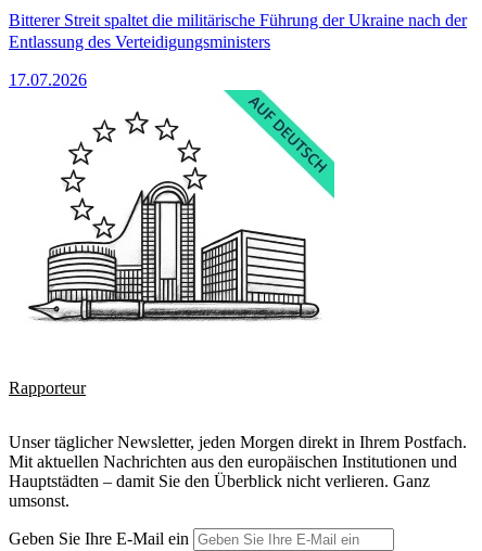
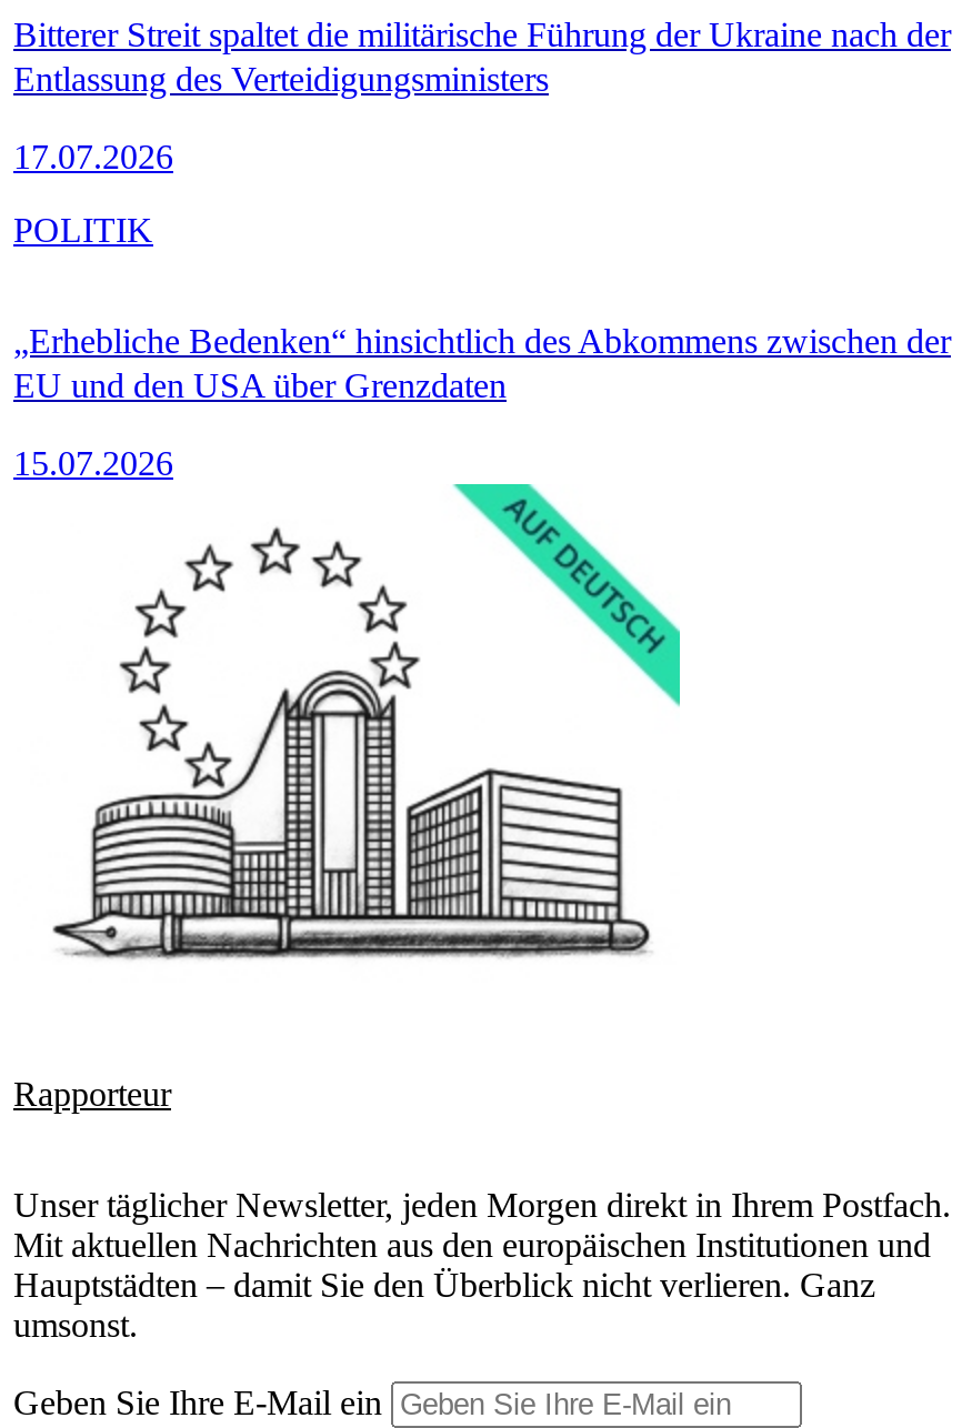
none -> [13,321,951,481] „Erhebliche Bedenken“ hinsichtlich des Abkommens zwischen der | EU und den USA über Grenzdaten | 15.07.2026
none -> [13,210,153,248] POLITIK

